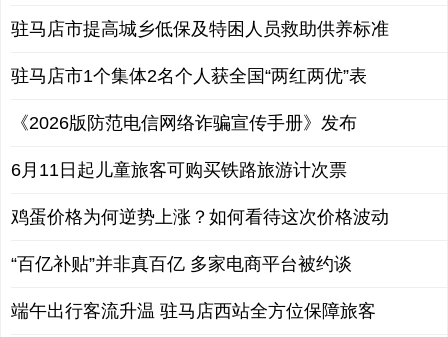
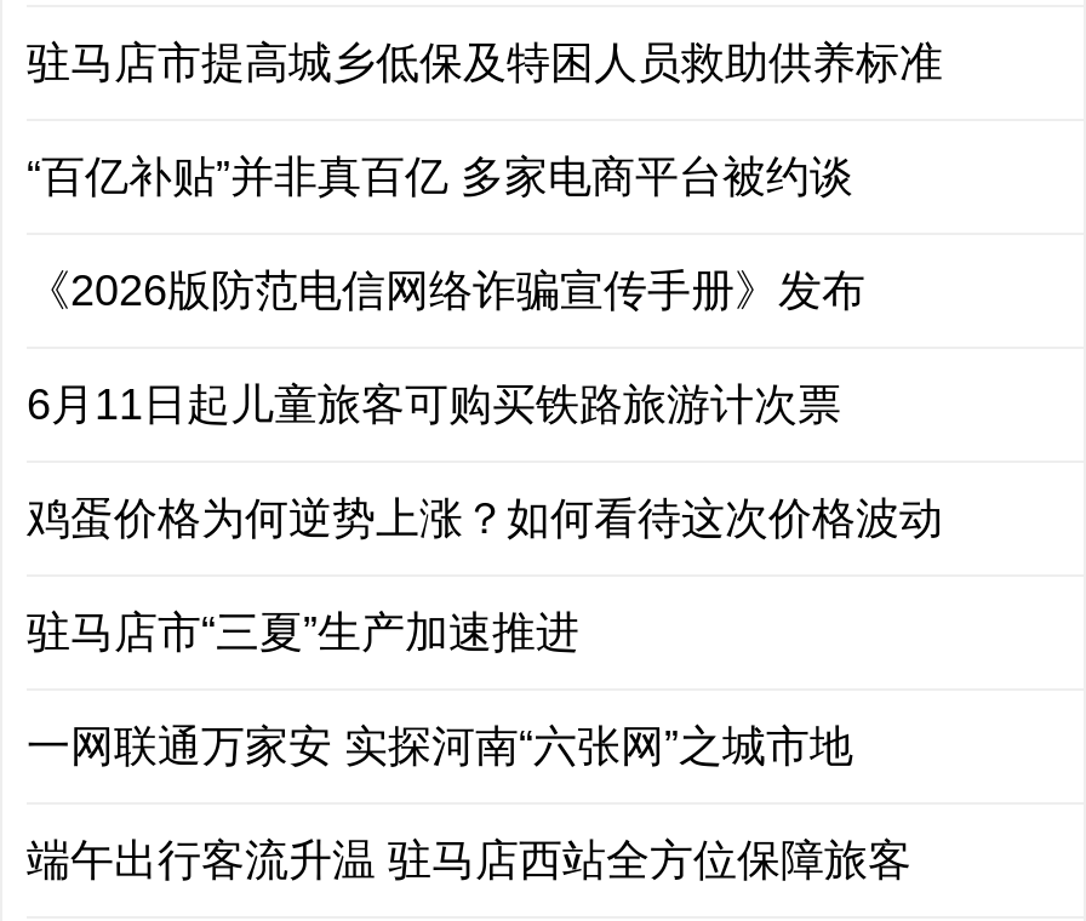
[11,66,367,86] 驻马店市1个集体2名个人获全国“两红两优”表 -> none
none -> [27,608,853,771] 驻马店市“三夏”生产加速推进 | 一网联通万家安 实探河南“六张网”之城市地
moved [11,254,352,274] -> [27,153,853,201]: “百亿补贴”并非真百亿 多家电商平台被约谈

